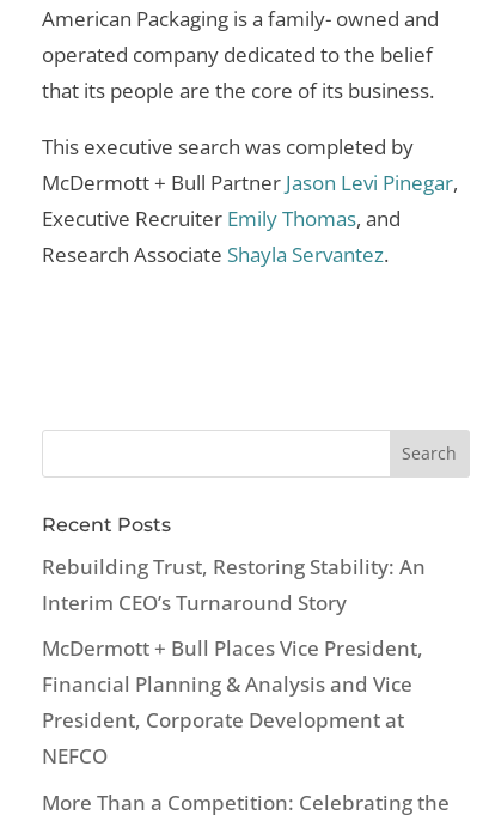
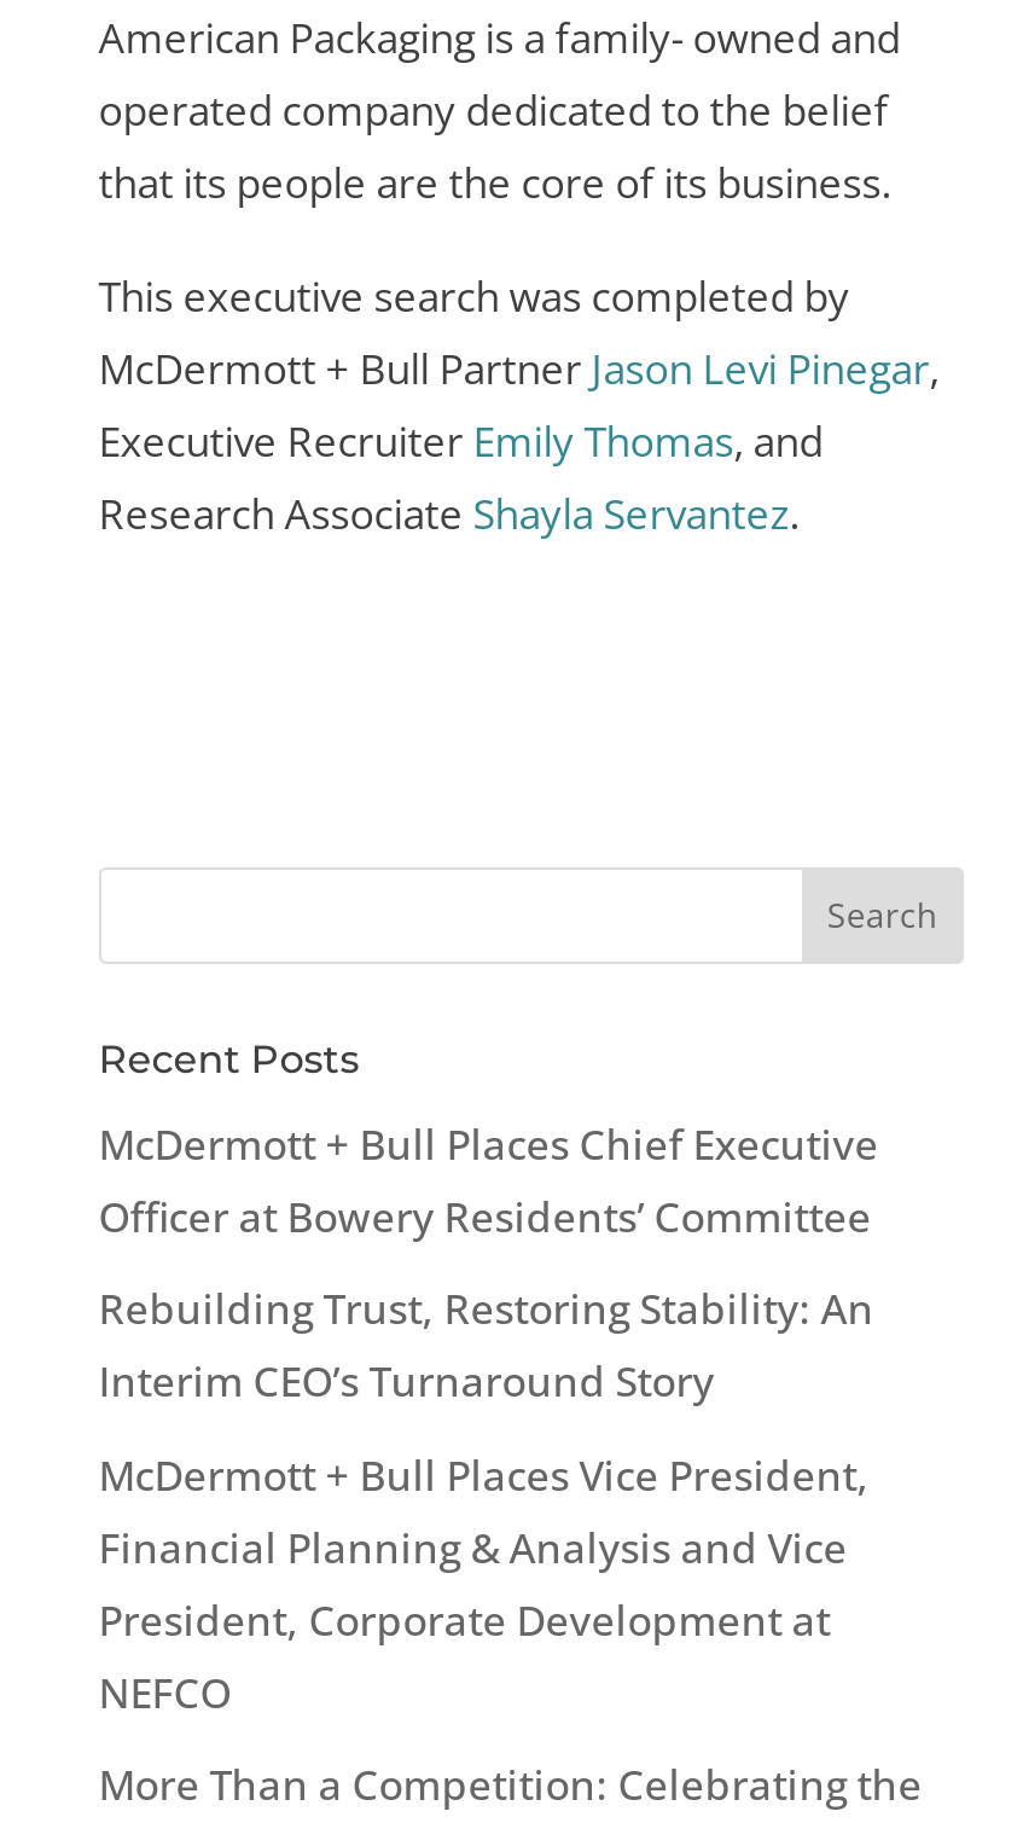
none -> [99,1115,879,1243] McDermott + Bull Places Chief Executive | Officer at Bowery Residents’ Committee

